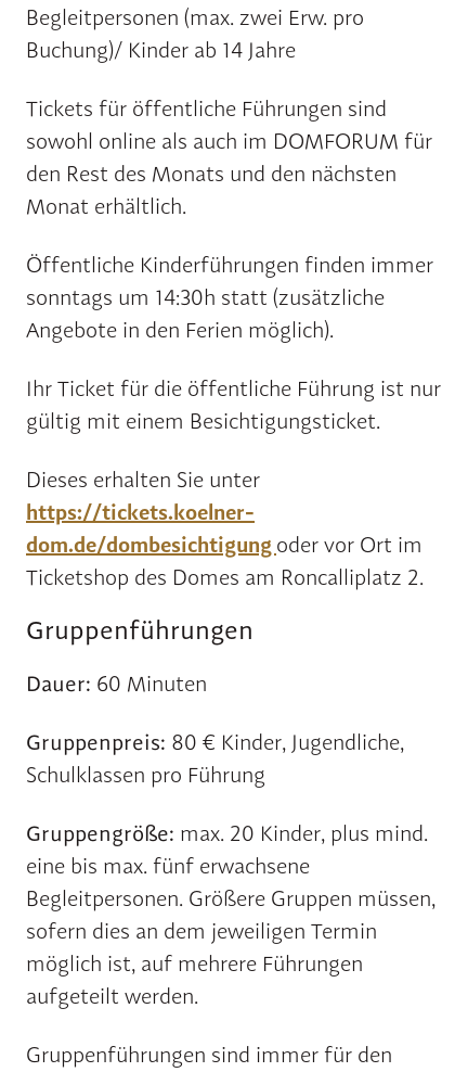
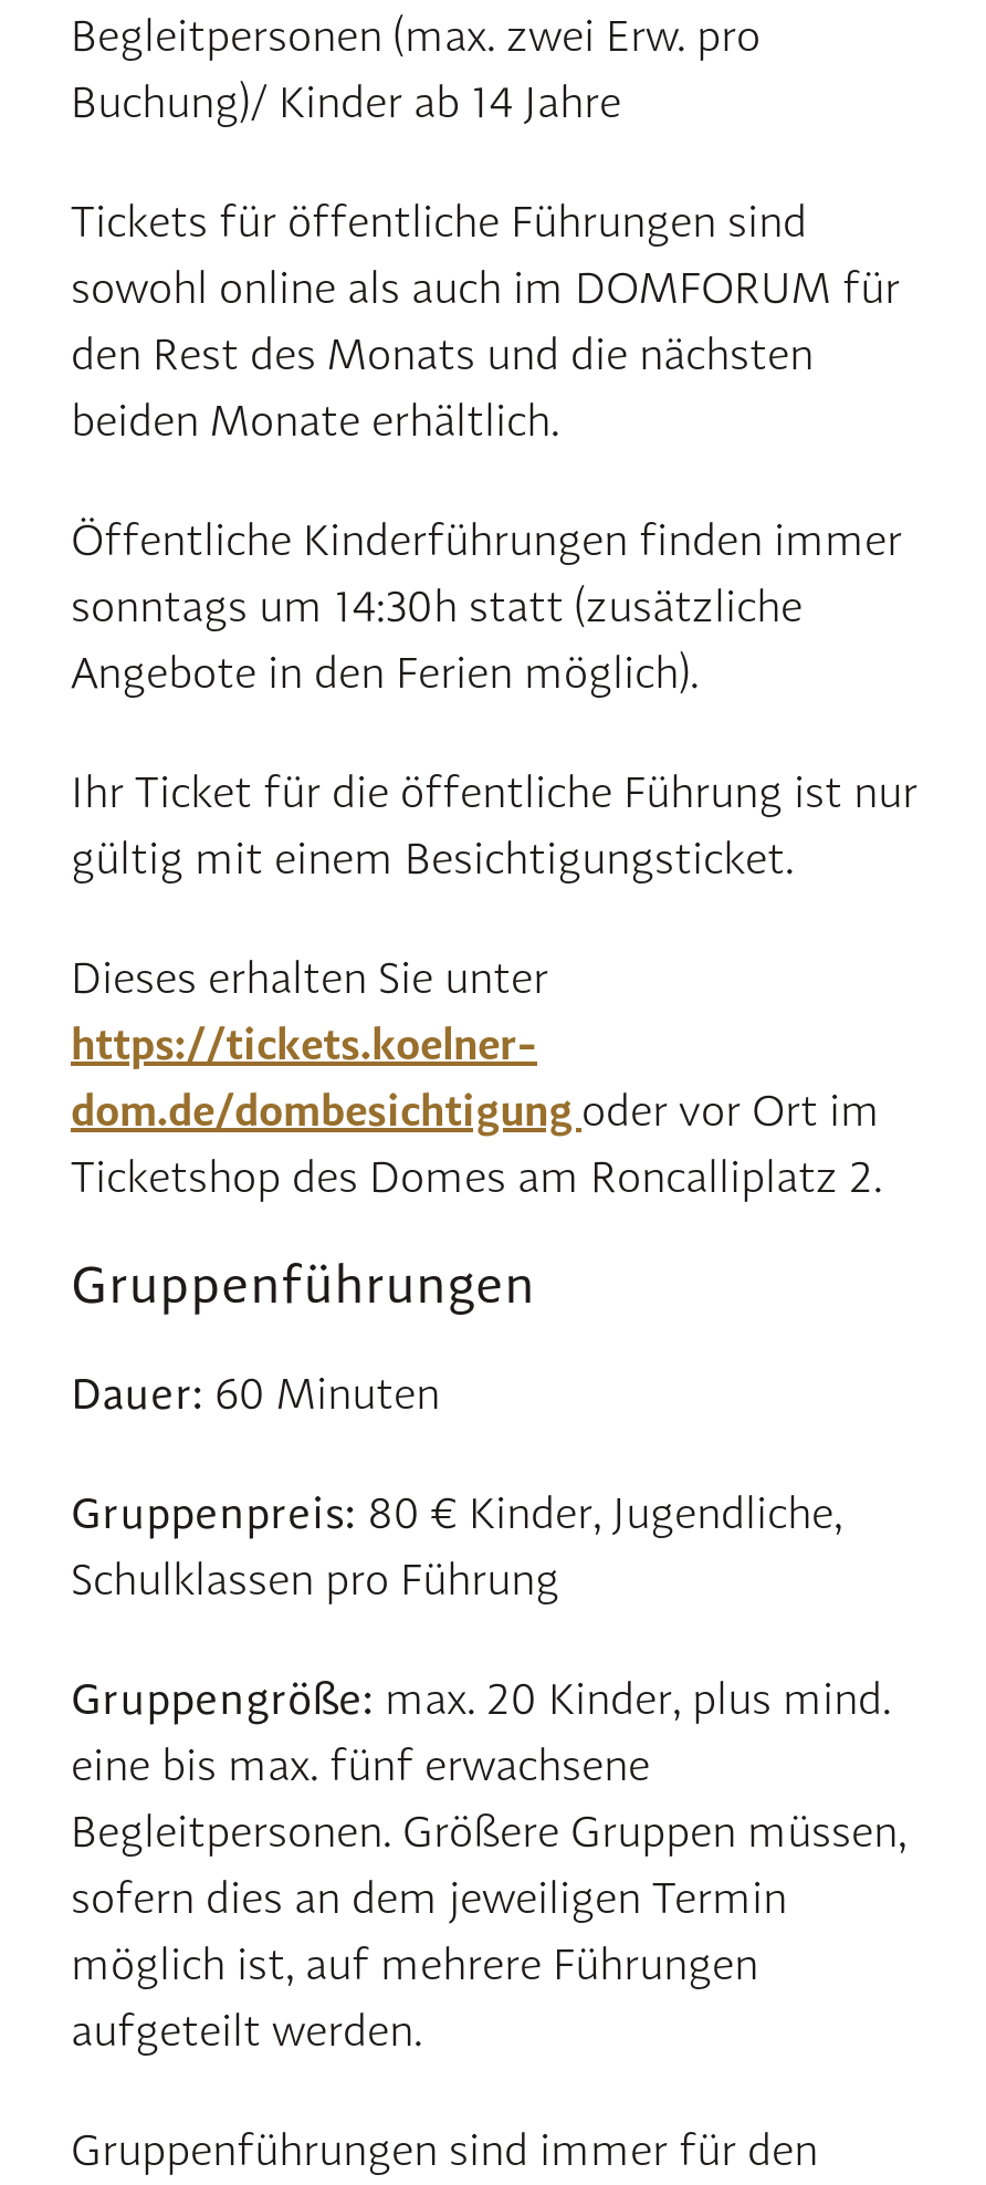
[26,161,396,219] den Rest des Monats und den nächsten | Monat erhältlich. -> [71,327,814,447] den Rest des Monats und die nächsten | beiden Monate erhältlich.

